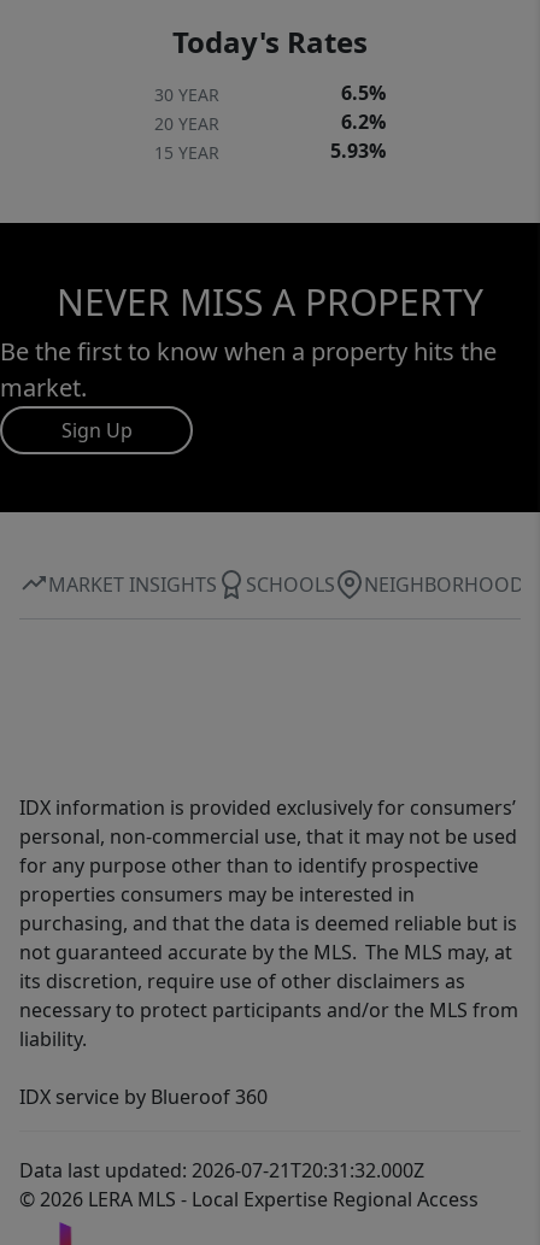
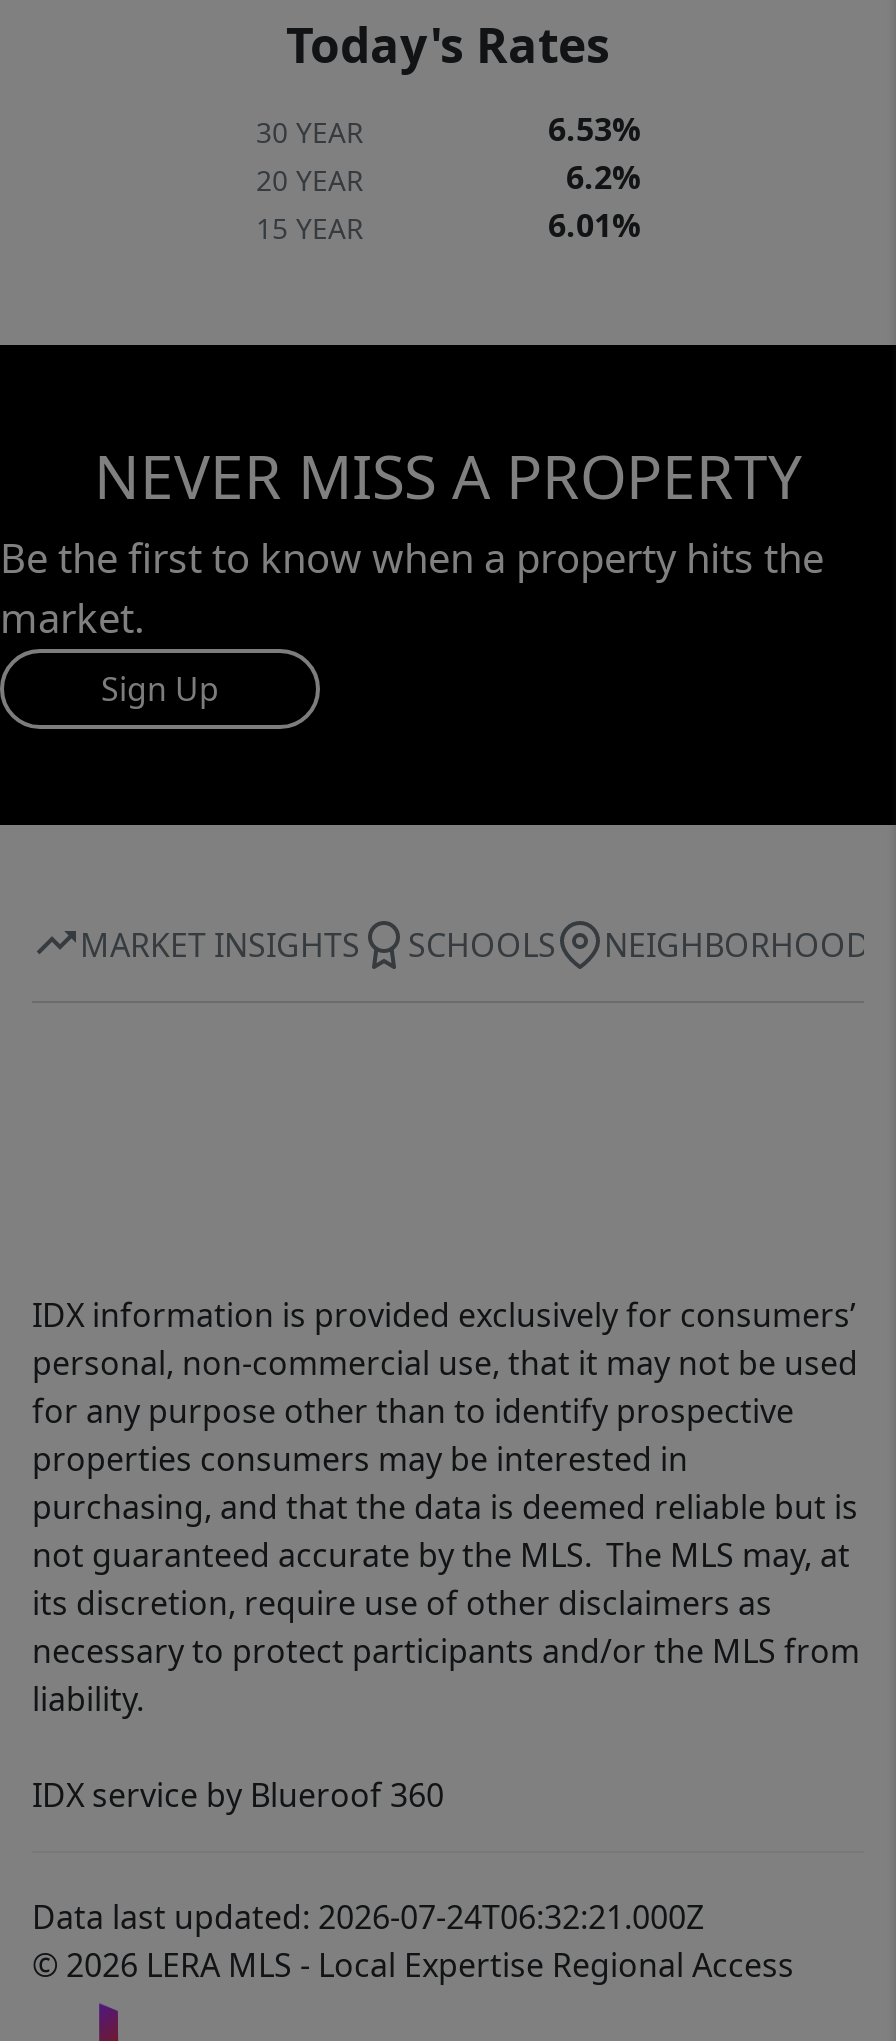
[341,80,386,106] 6.5% -> [548,107,640,151] 6.53%
[330,138,386,164] 5.93% -> [548,203,640,247] 6.01%
[19,1157,424,1184] Data last updated: 2026-07-21T20:31:32.000Z -> [32,1895,704,1939] Data last updated: 2026-07-24T06:32:21.000Z

